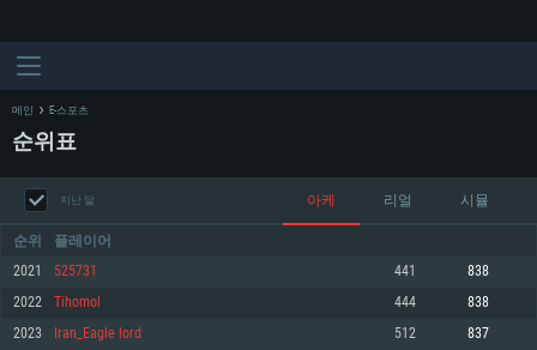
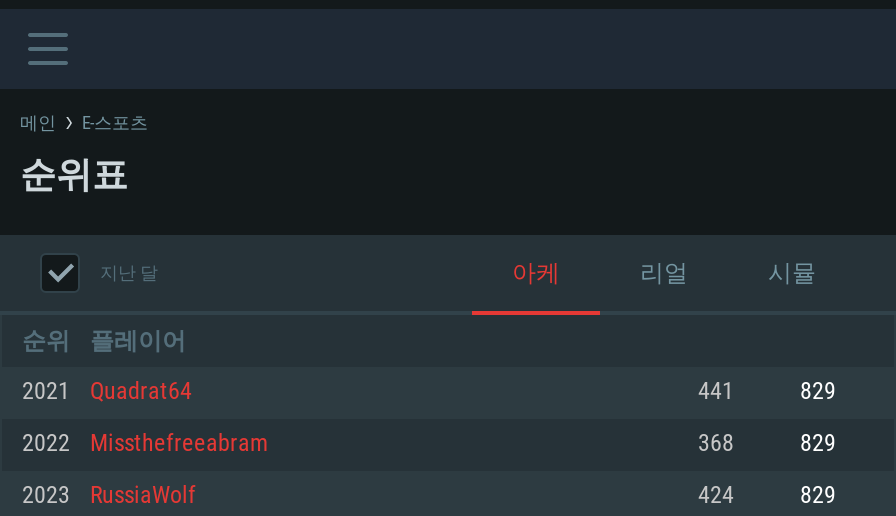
[13,265,97,278] 2021 525731 -> [22,381,192,403] 2021 Quadrat64
[467,265,489,278] 838 -> [800,381,836,403] 829
[54,296,489,309] Tihomol | 444 | 838 -> [90,433,836,455] Missthefreeabram | 368 | 829
[54,327,489,340] Iran_Eagle lord | 512 | 837 -> [90,485,836,507] RussiaWolf | 424 | 829

